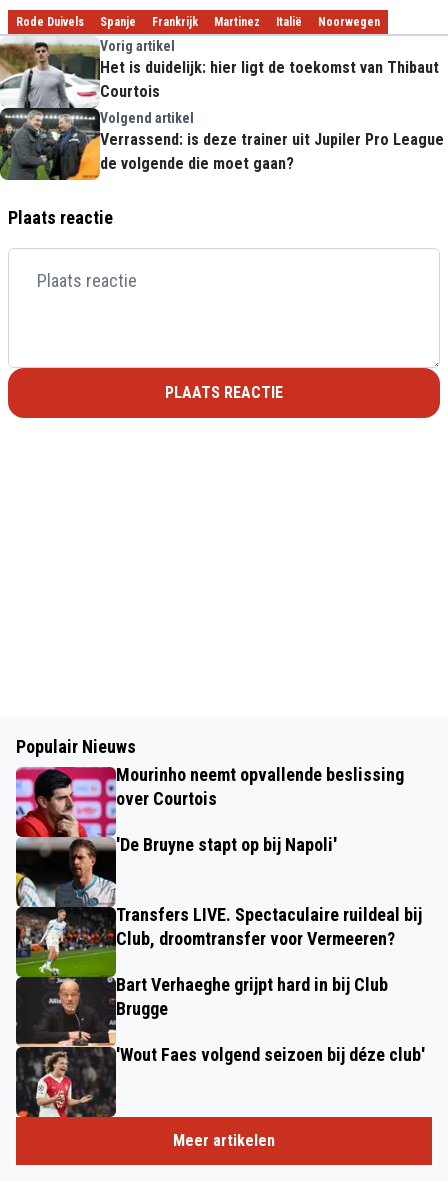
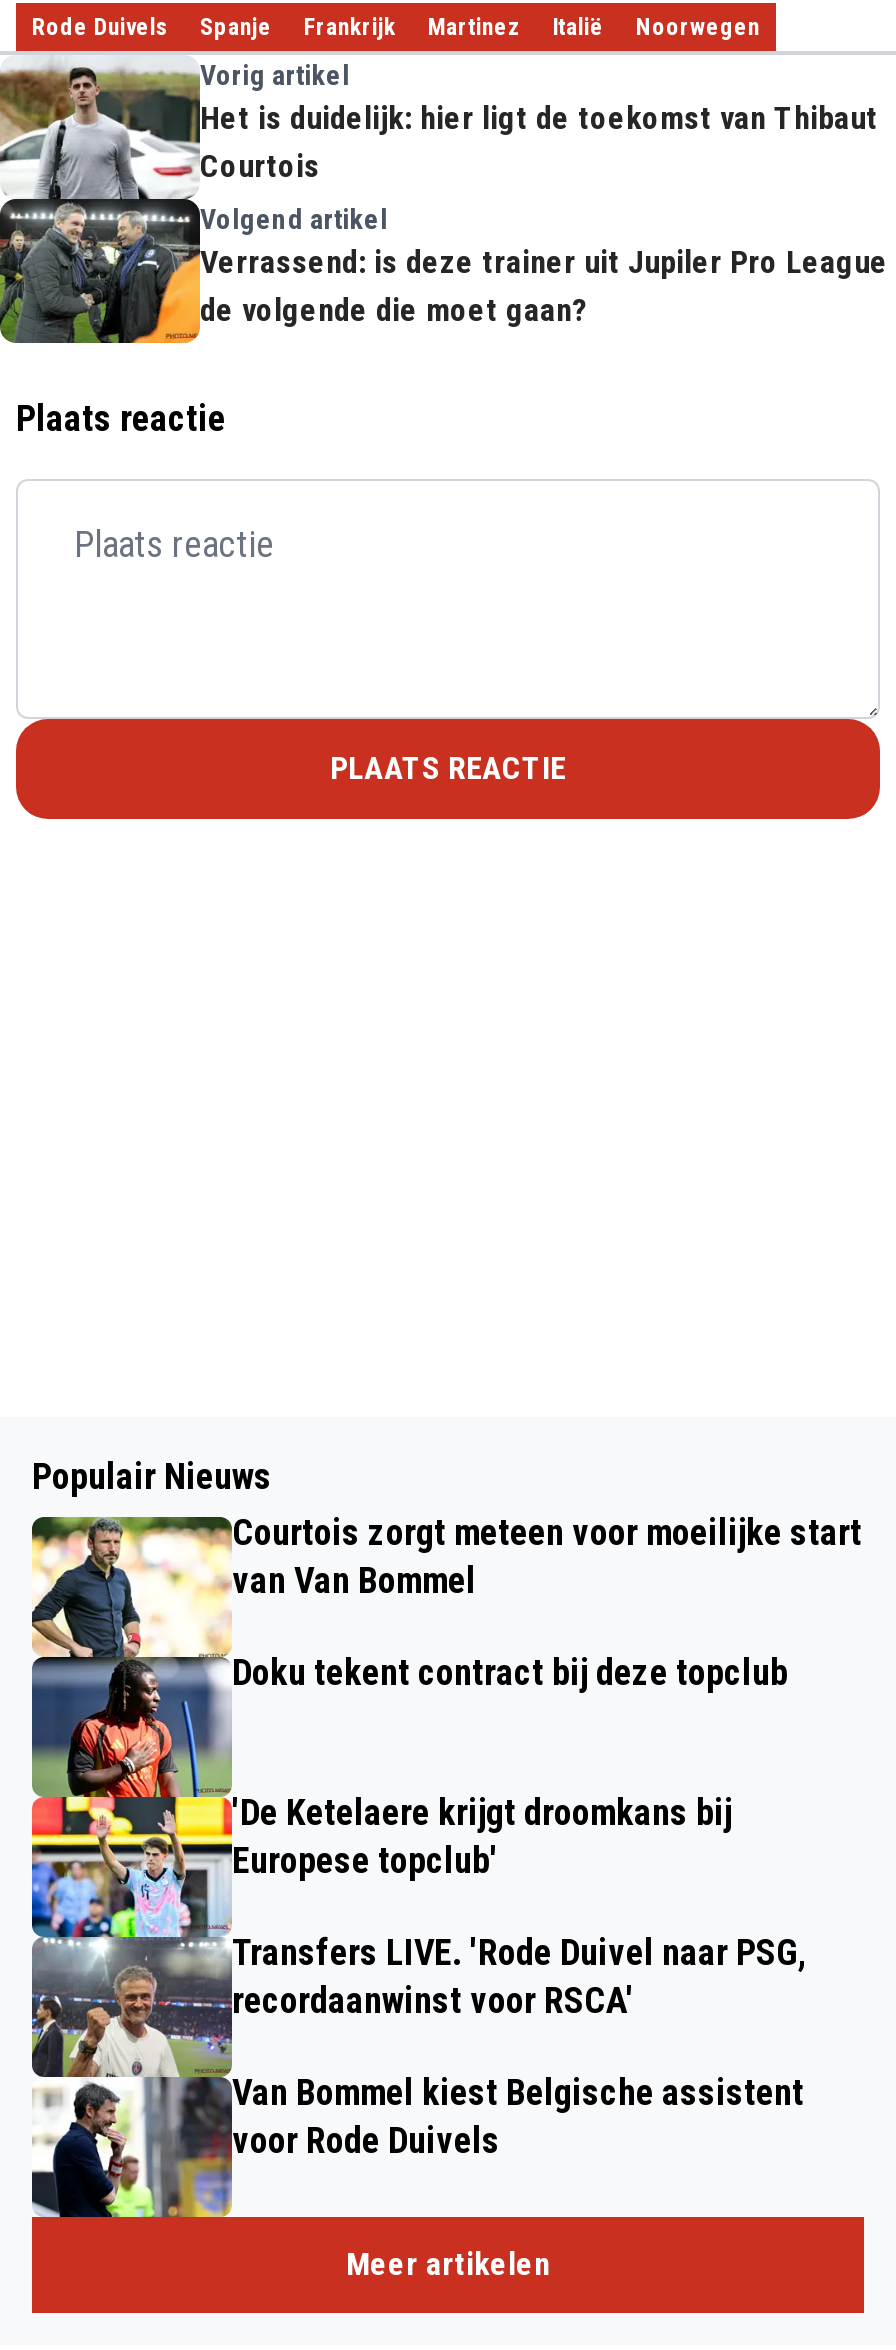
[15,764,404,1118] [image] | Mourinho neemt opvallende beslissing | over Courtois -> [30,1511,862,2219] [image] | Courtois zorgt meteen voor moeilijke start | van Van Bommel
[116,834,337,855] 'De Bruyne stapt op bij Napoli' -> [232,1651,788,1693] Doku tekent contract bij deze topclub
[116,904,422,949] Transfers LIVE. Spectaculaire ruildeal bij | Club, droomtransfer voor Vermeeren? -> [232,1791,732,1881] 'De Ketelaere krijgt droomkans bij | Europese topclub'
[116,974,388,1019] Bart Verhaeghe grijpt hard in bij Club | Brugge -> [232,1931,808,2021] Transfers LIVE. 'Rode Duivel naar PSG, | recordaanwinst voor RSCA'
[116,1044,425,1065] 'Wout Faes volgend seizoen bij déze club' -> [232,2071,804,2161] Van Bommel kiest Belgische assistent | voor Rode Duivels

